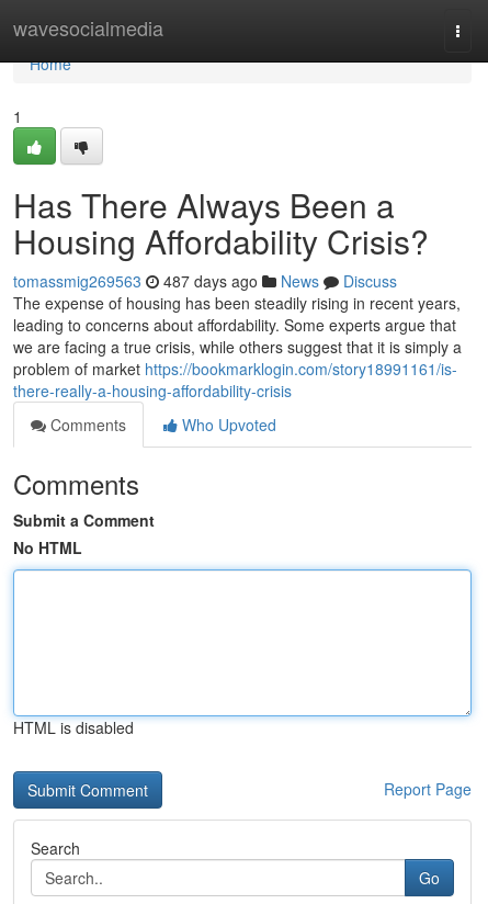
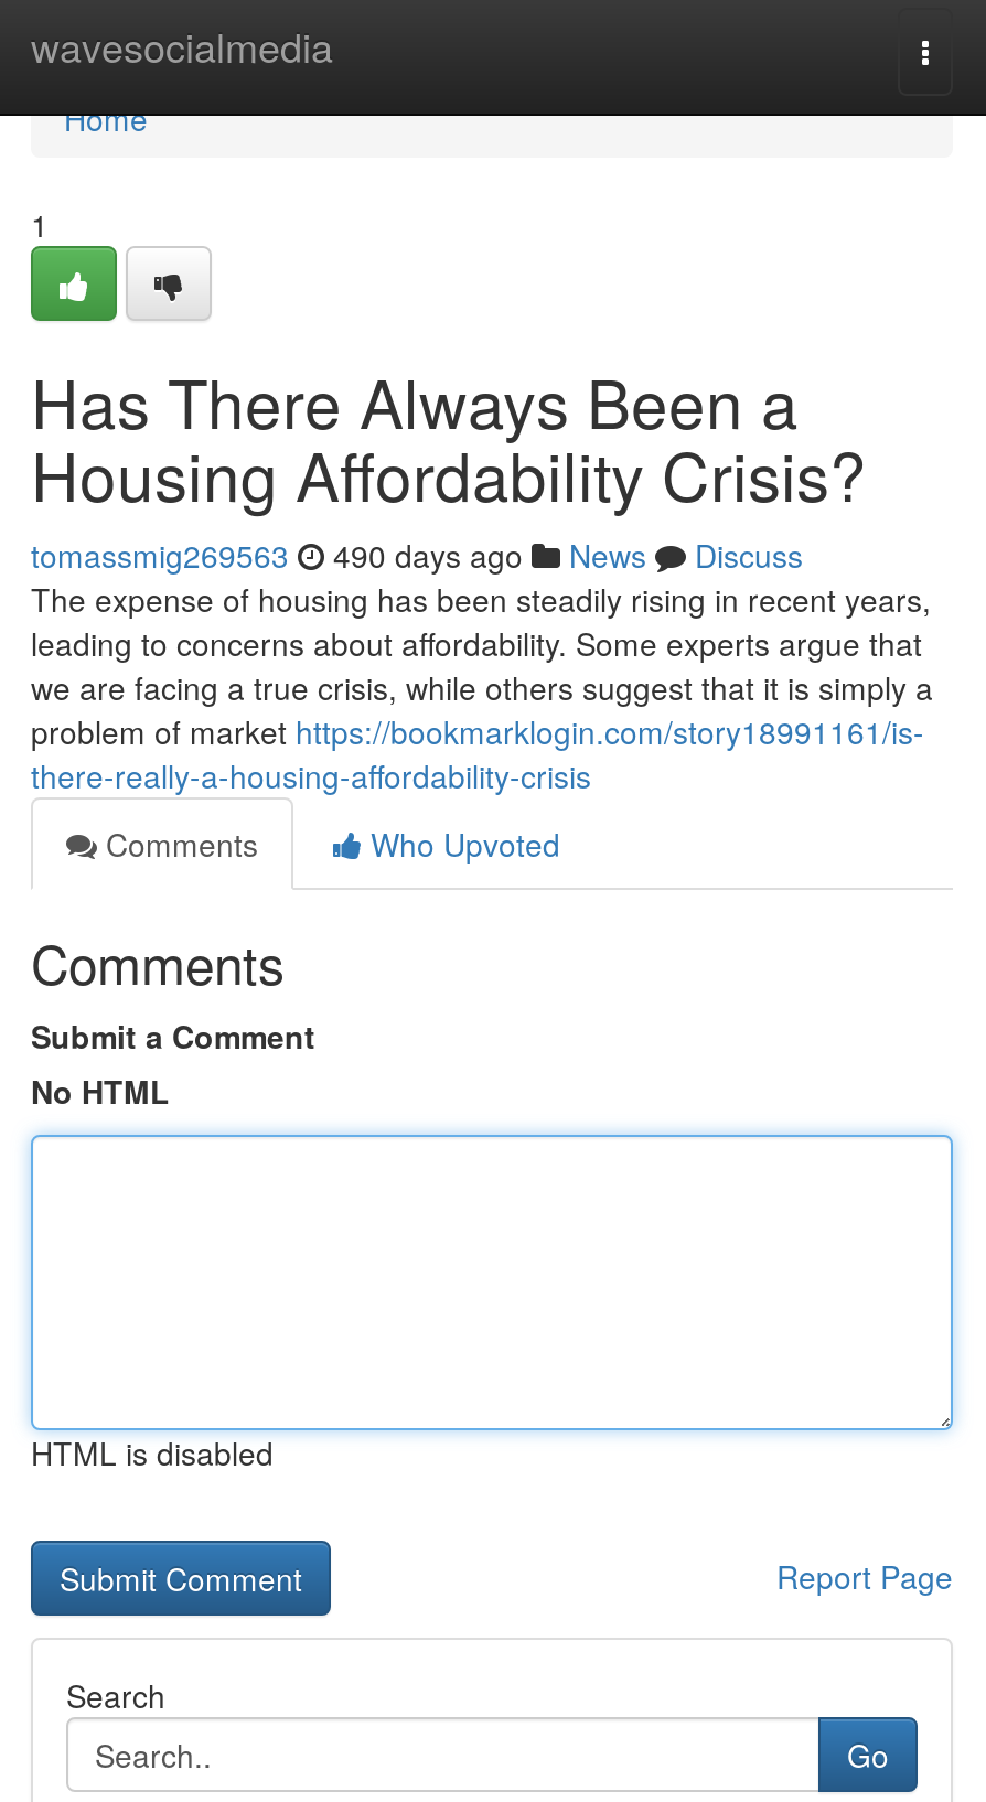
[13,270,397,292] tomassmig269563 487 days ago News Discuss -> [31,533,803,577] tomassmig269563 490 days ago News Discuss

